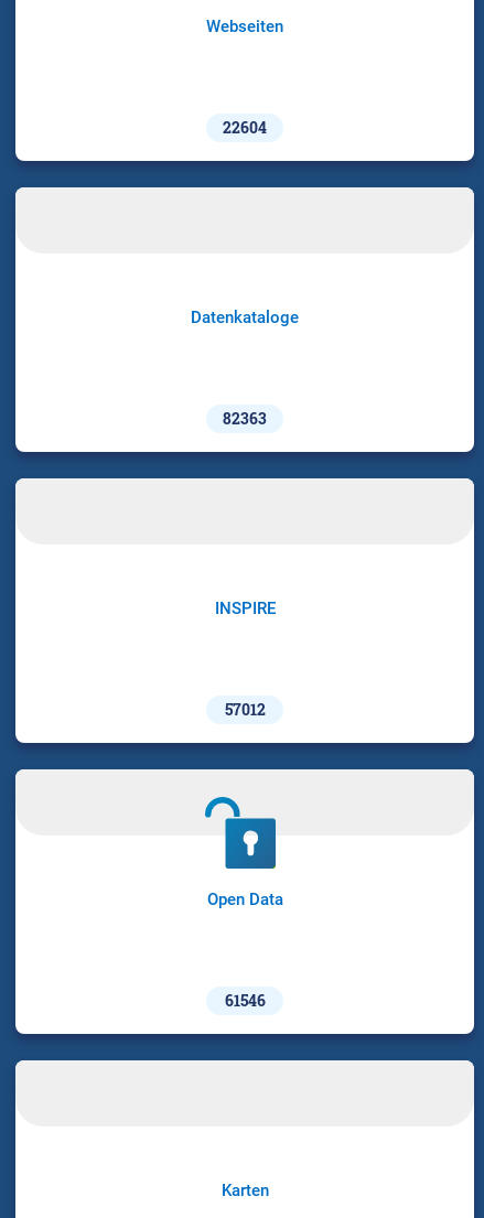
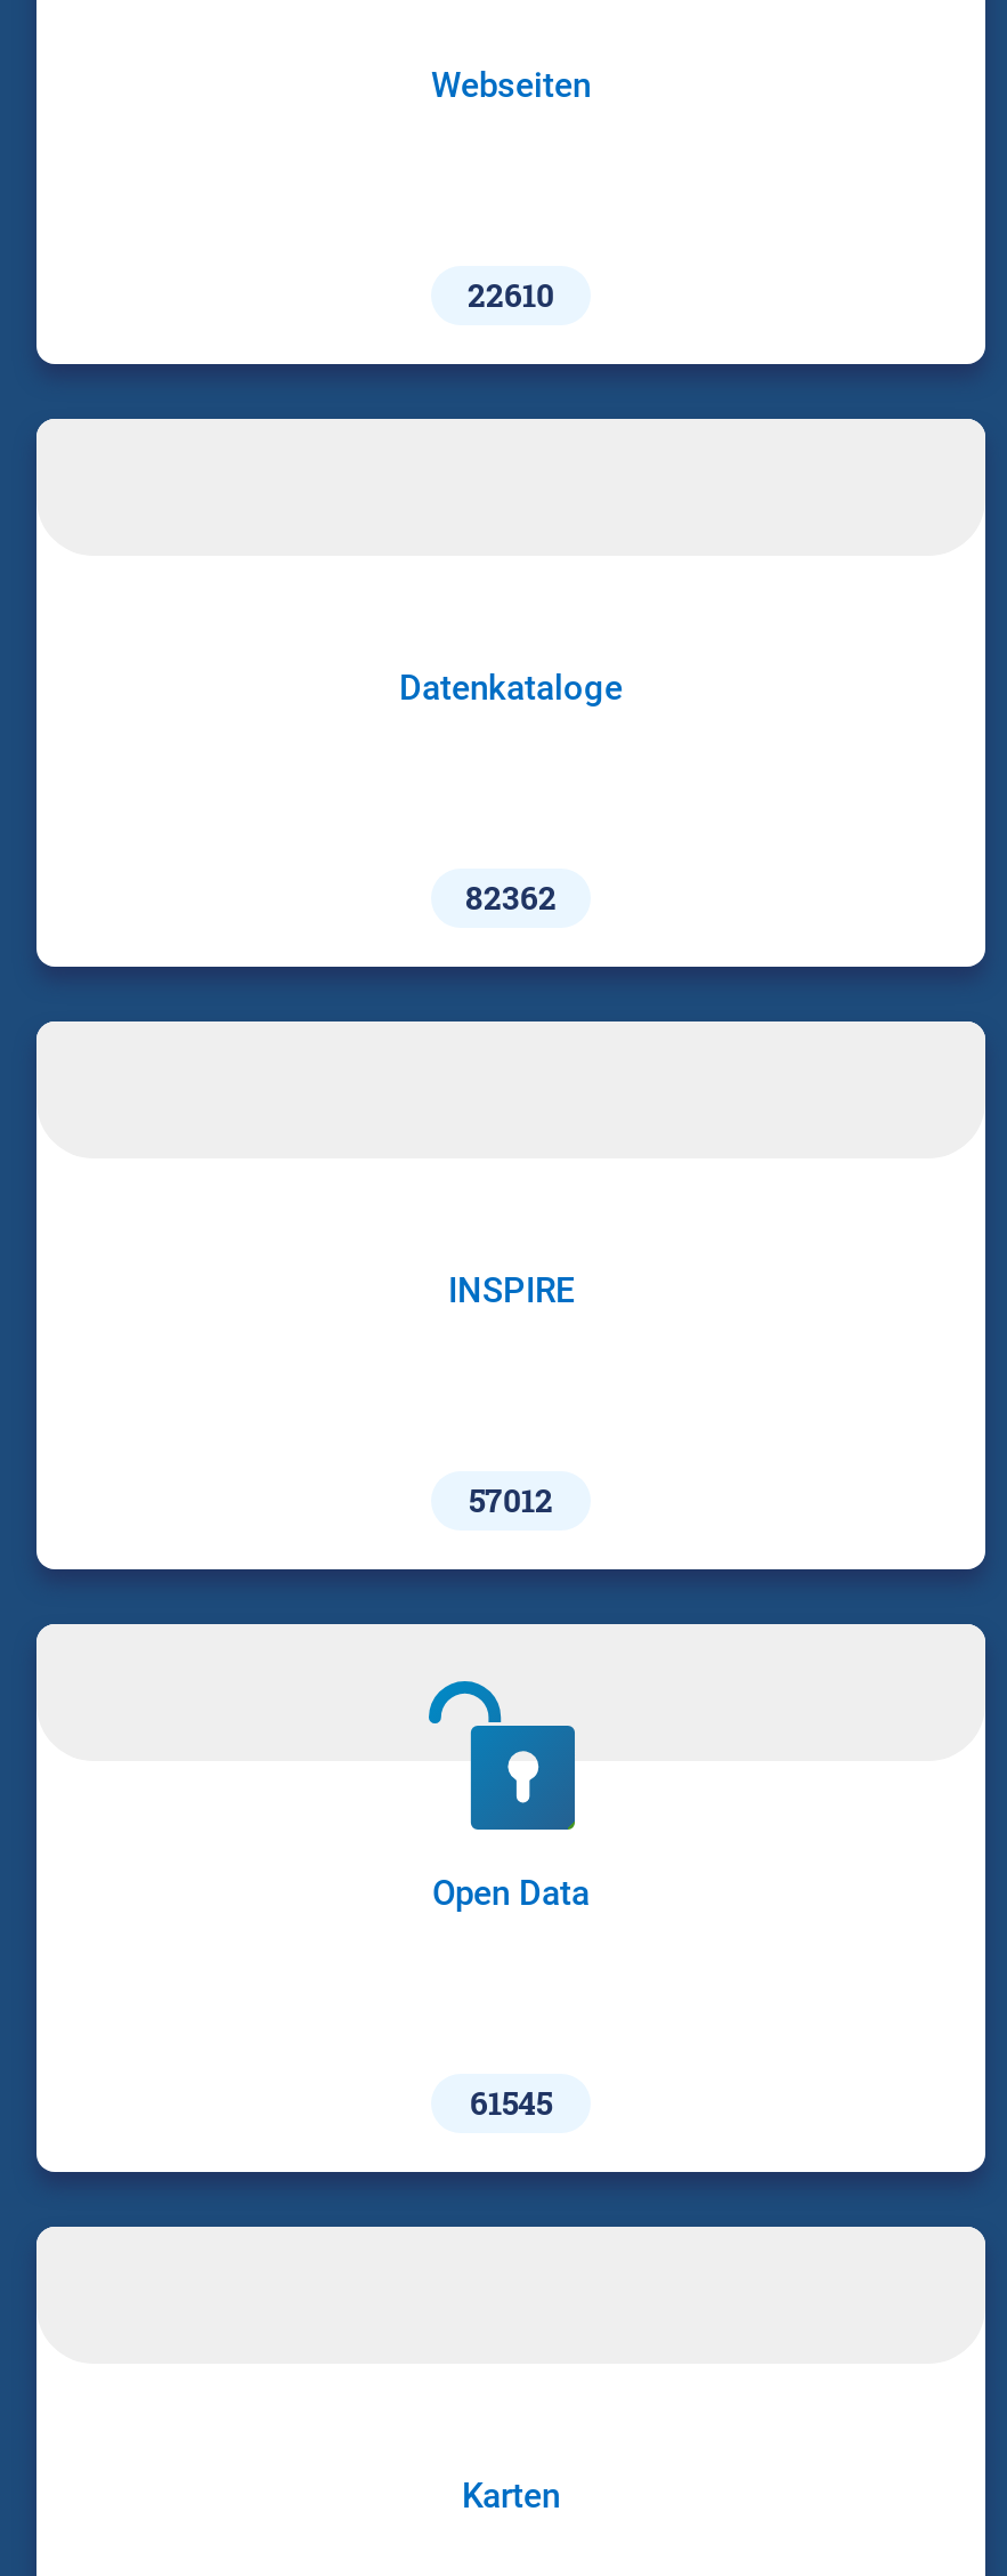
[223,117,267,138] 22604 -> [468,272,554,316] 22610
[223,408,267,429] 82363 -> [465,875,557,918] 82362
[224,990,265,1011] 61546 -> [470,2080,552,2124] 61545

